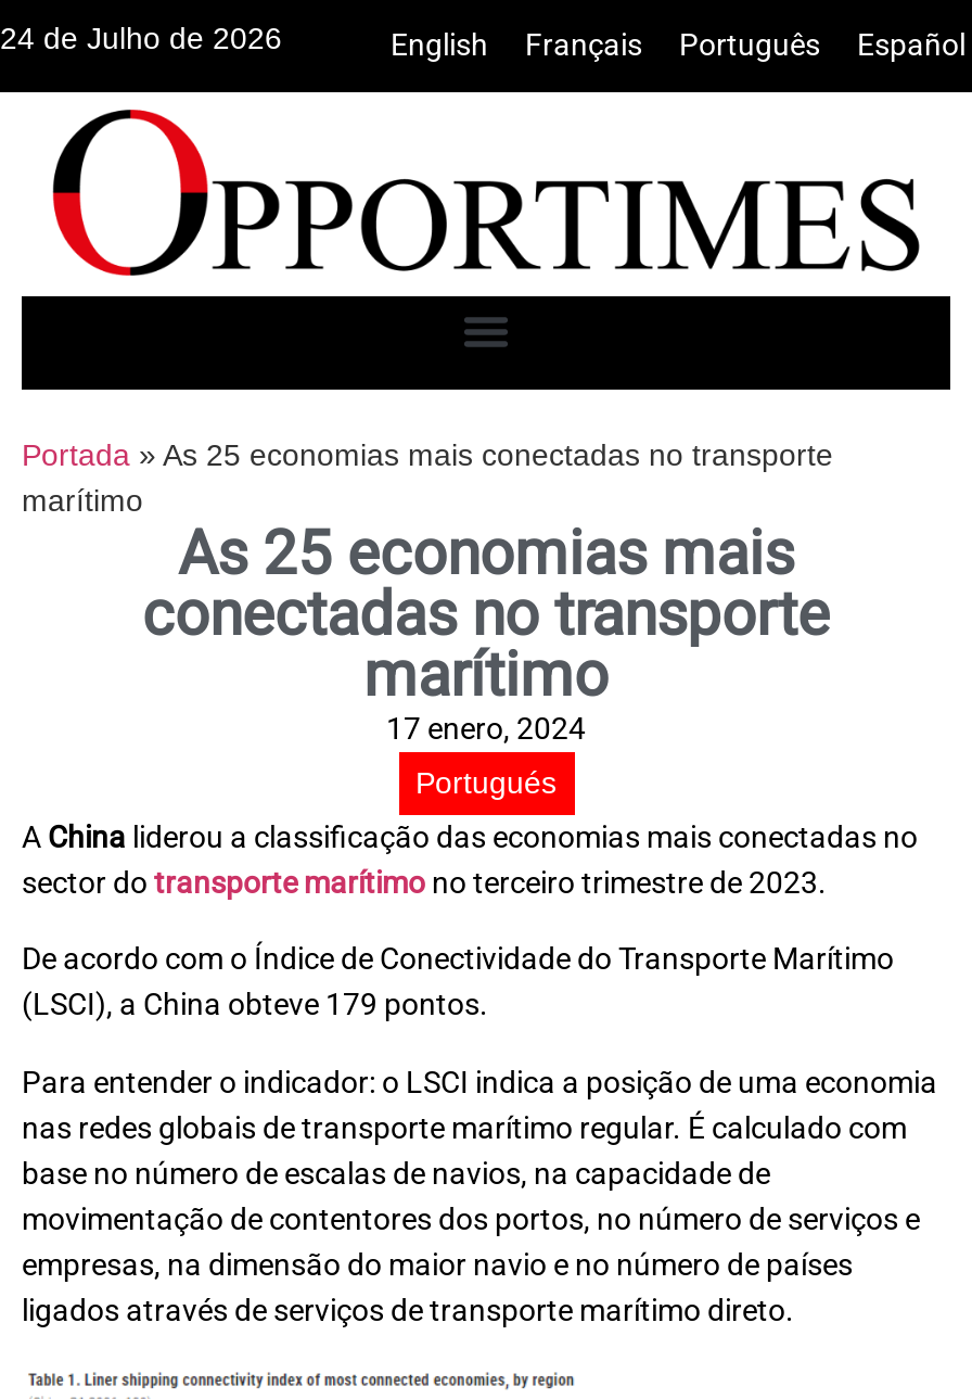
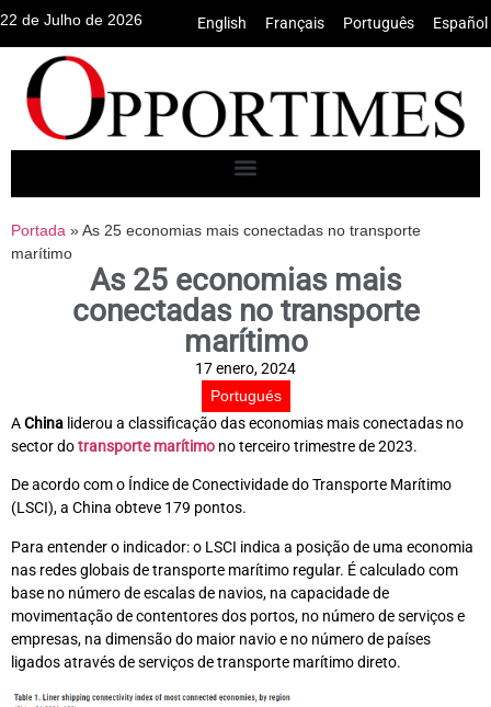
[0,21,282,55] 24 de Julho de 2026 -> [0,11,142,28] 22 de Julho de 2026

